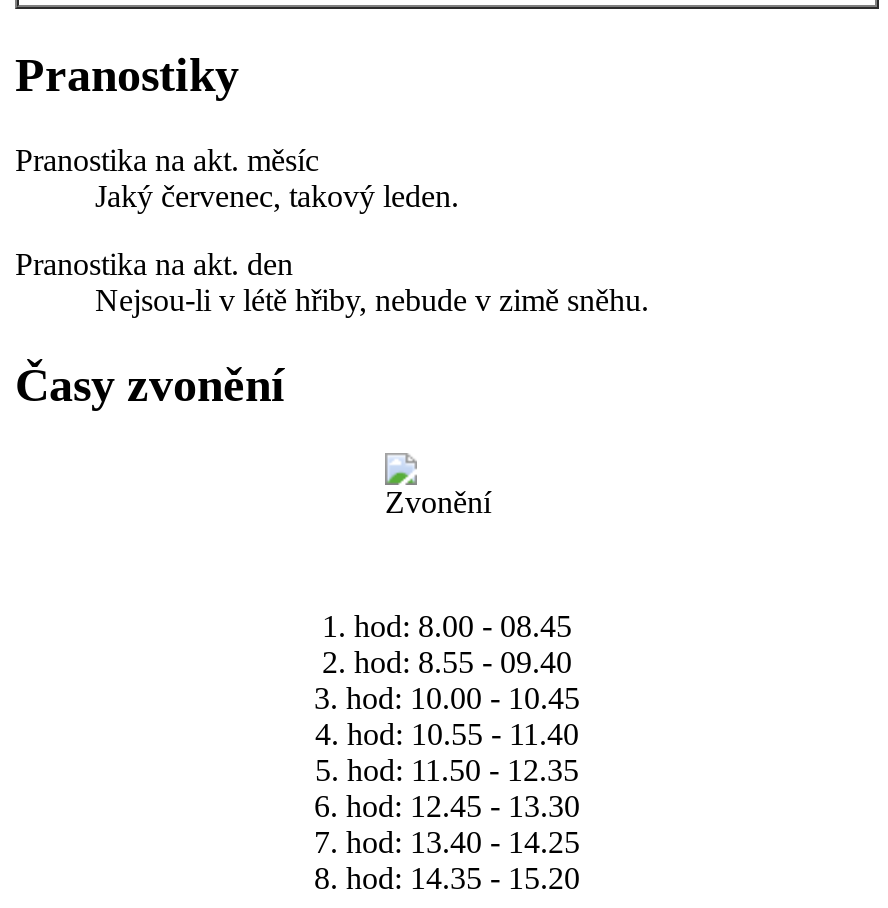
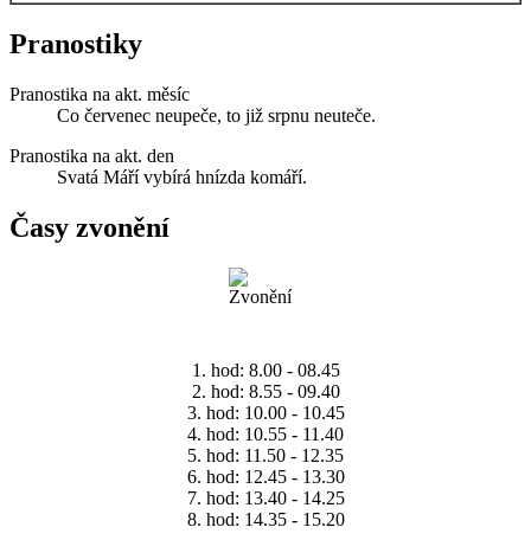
[95,179,459,213] Jaký červenec, takový leden. -> [57,106,376,126] Co červenec neupeče, to již srpnu neuteče.
[95,283,649,317] Nejsou-li v létě hřiby, nebude v zimě sněhu. -> [57,167,307,187] Svatá Máří vybírá hnízda komáří.

